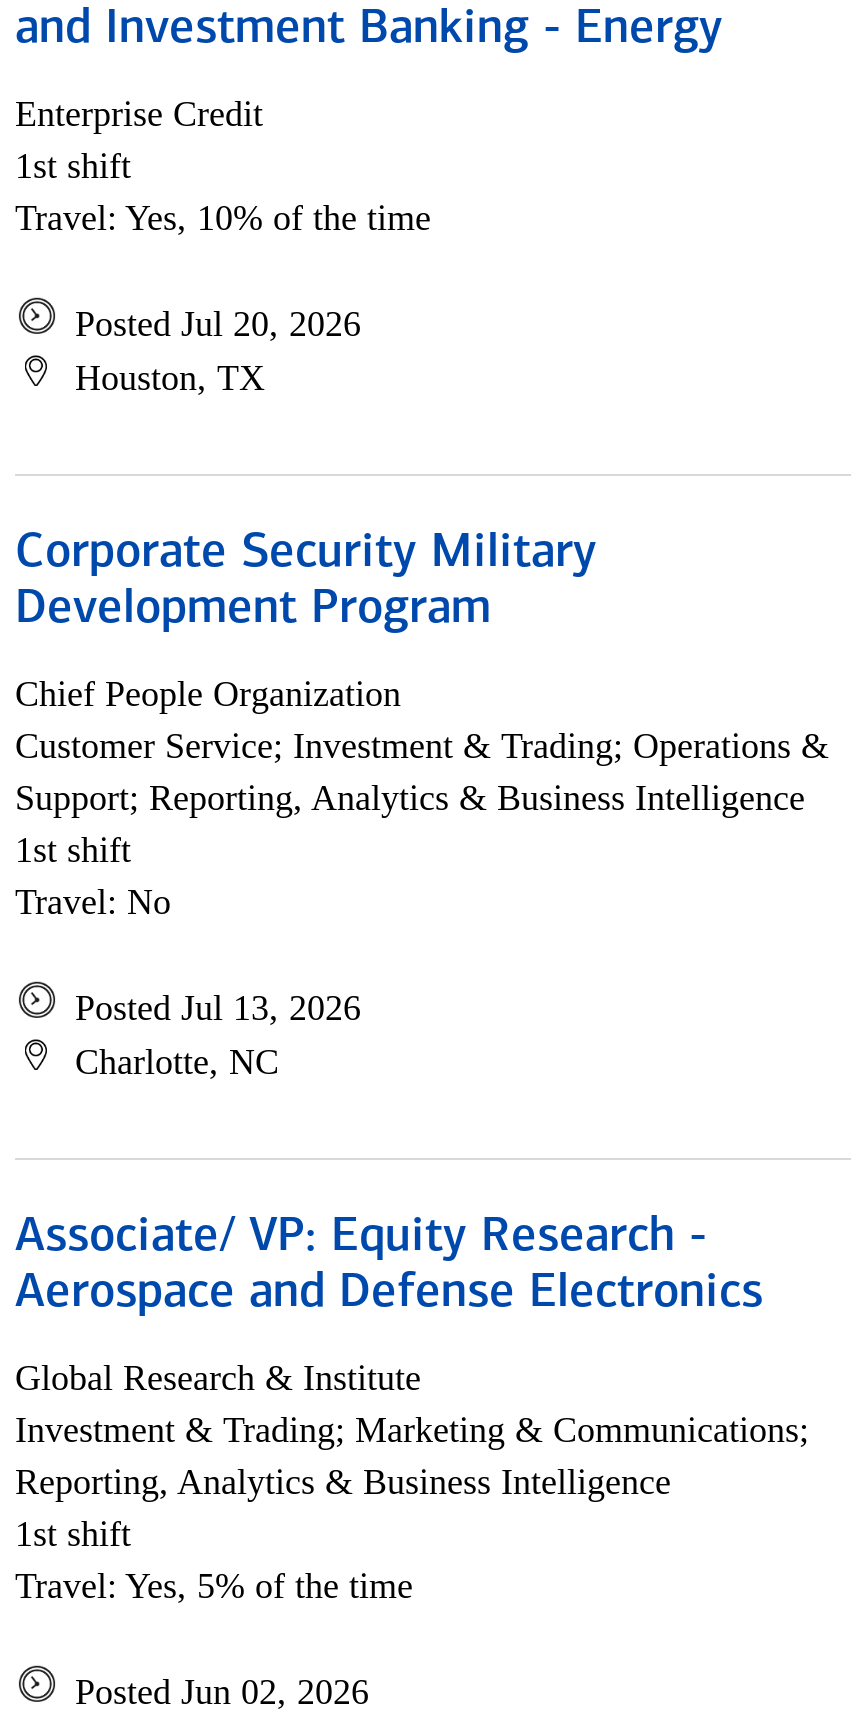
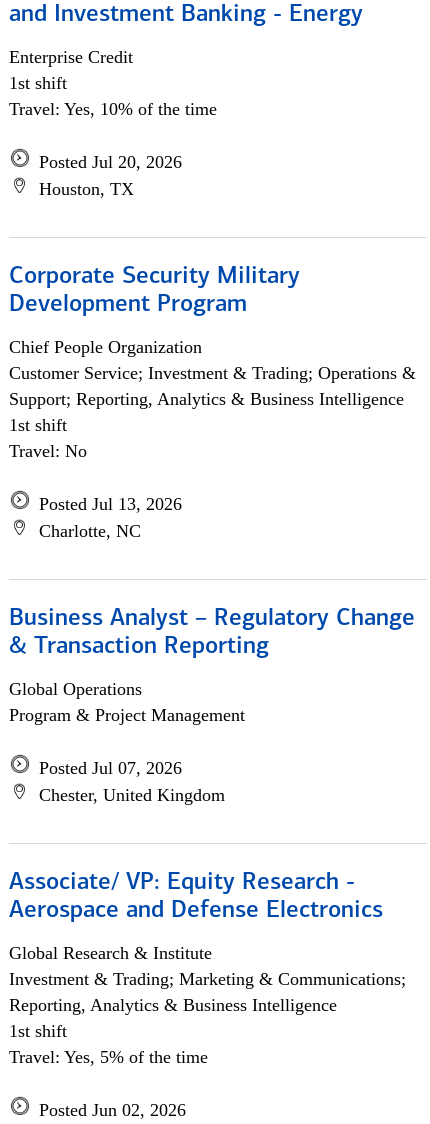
none -> [9,607,415,805] Business Analyst – Regulatory Change | & Transaction Reporting | Global Operations | Program & Project Management | Posted Jul 07, 2026 | Chester, United Kingdom

